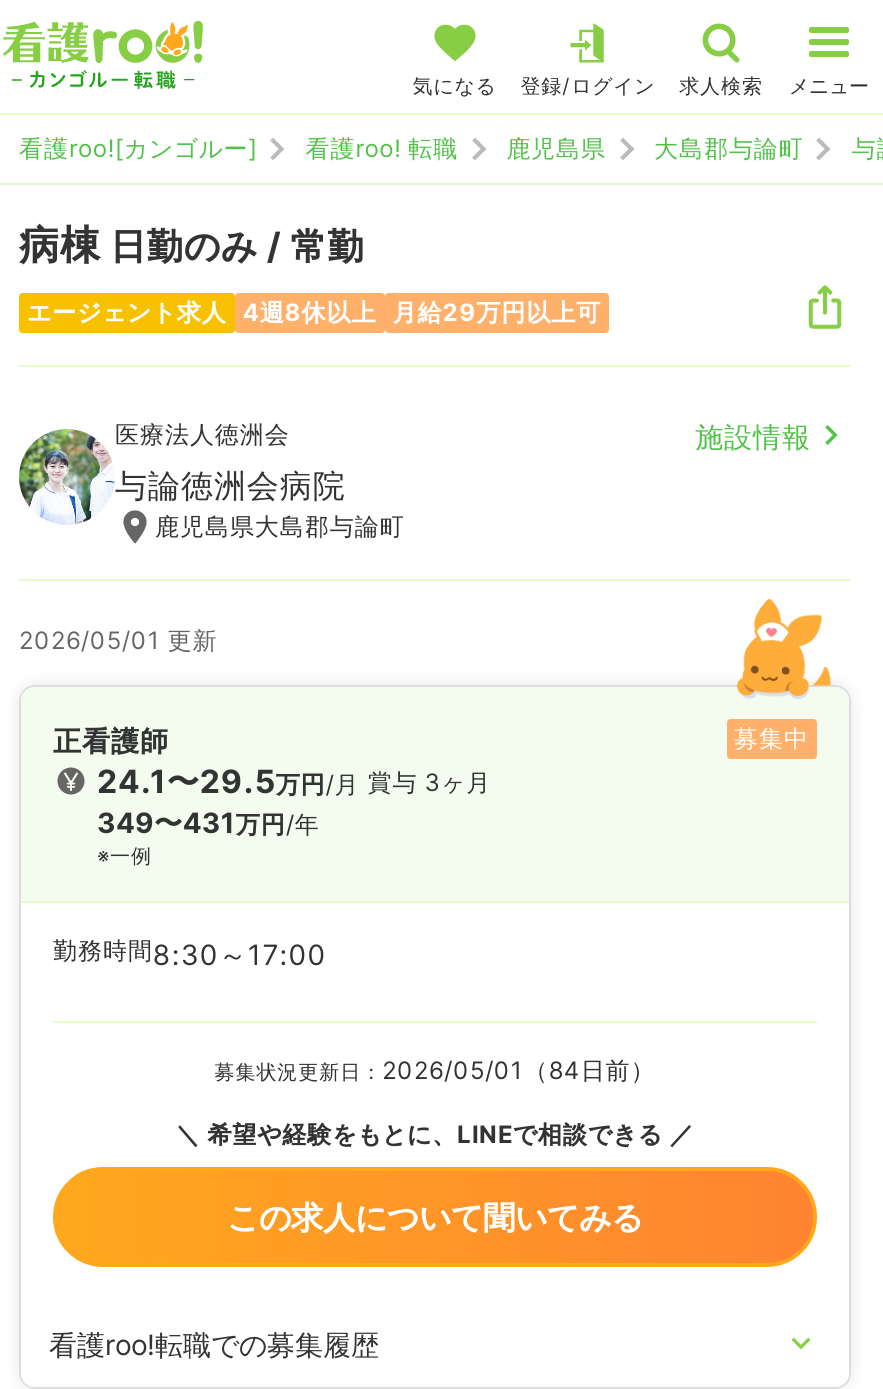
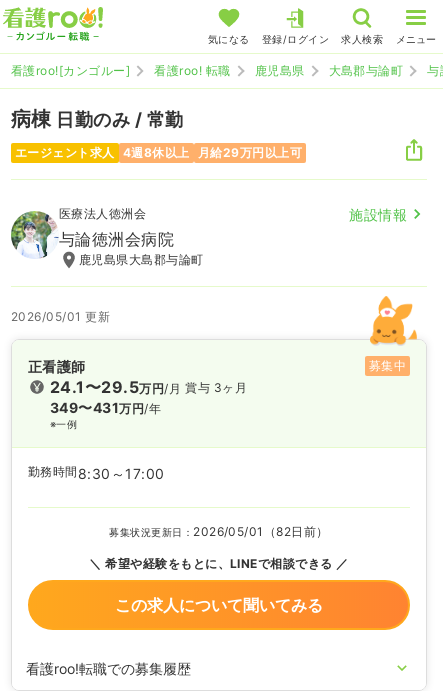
[214,1055,656,1085] 募集状況更新日：2026/05/01（84日前） -> [109,524,329,539] 募集状況更新日：2026/05/01（82日前）

